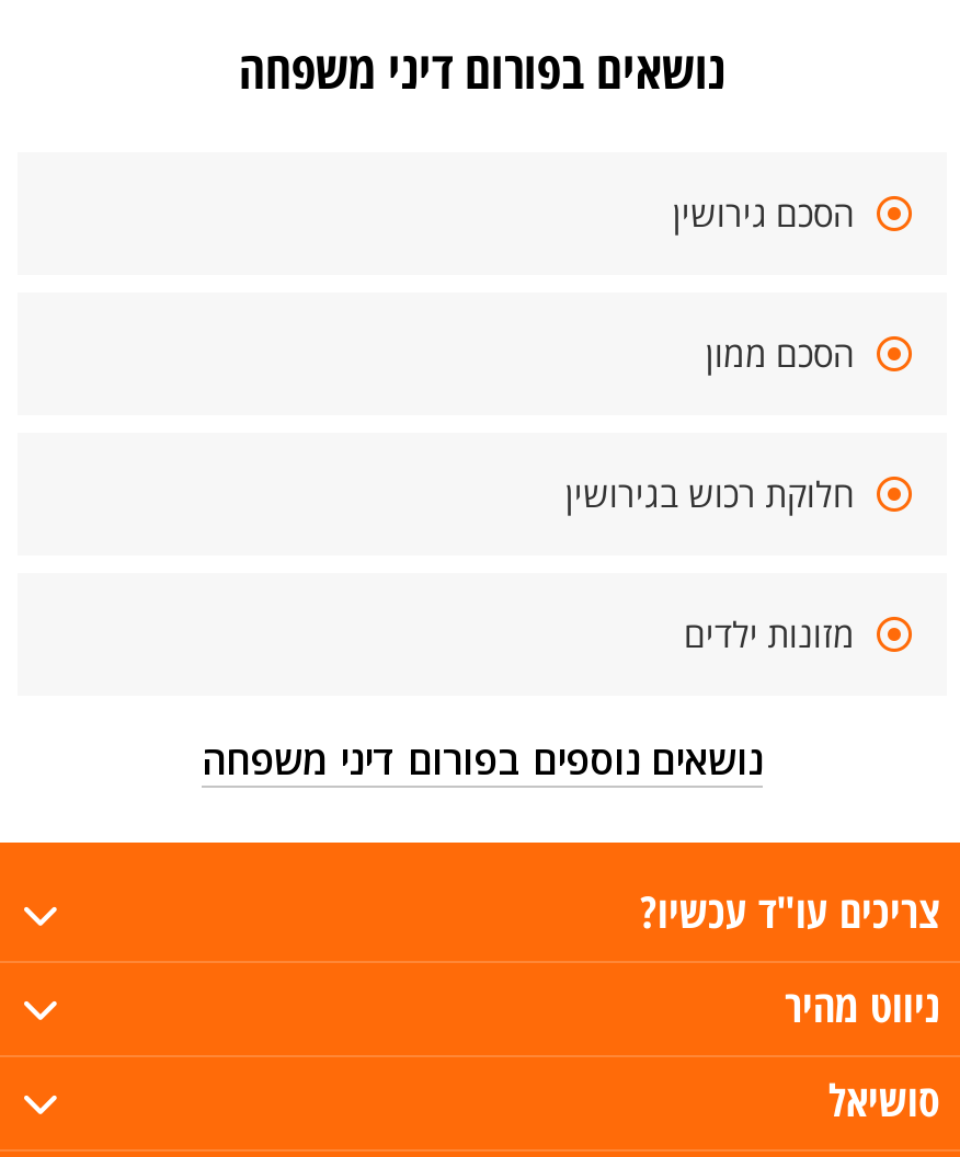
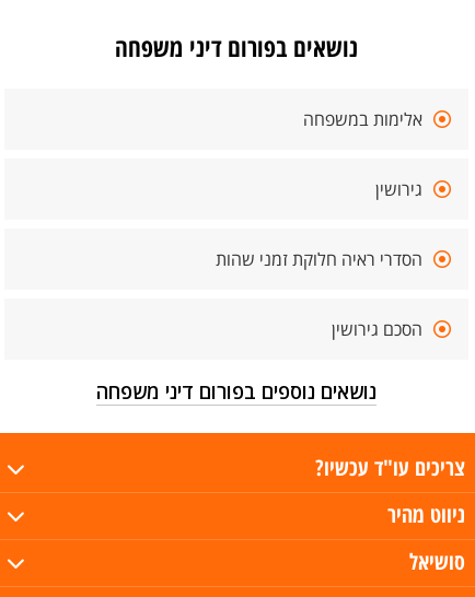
none -> [216,107,422,271] אלימות במשפחה | גירושין | הסדרי ראיה חלוקת זמני שהות
moved [673,190,855,238] -> [332,317,422,341]: הסכם גירושין
[565,330,855,658] הסכם ממון | חלוקת רכוש בגירושין | מזונות ילדים -> none

